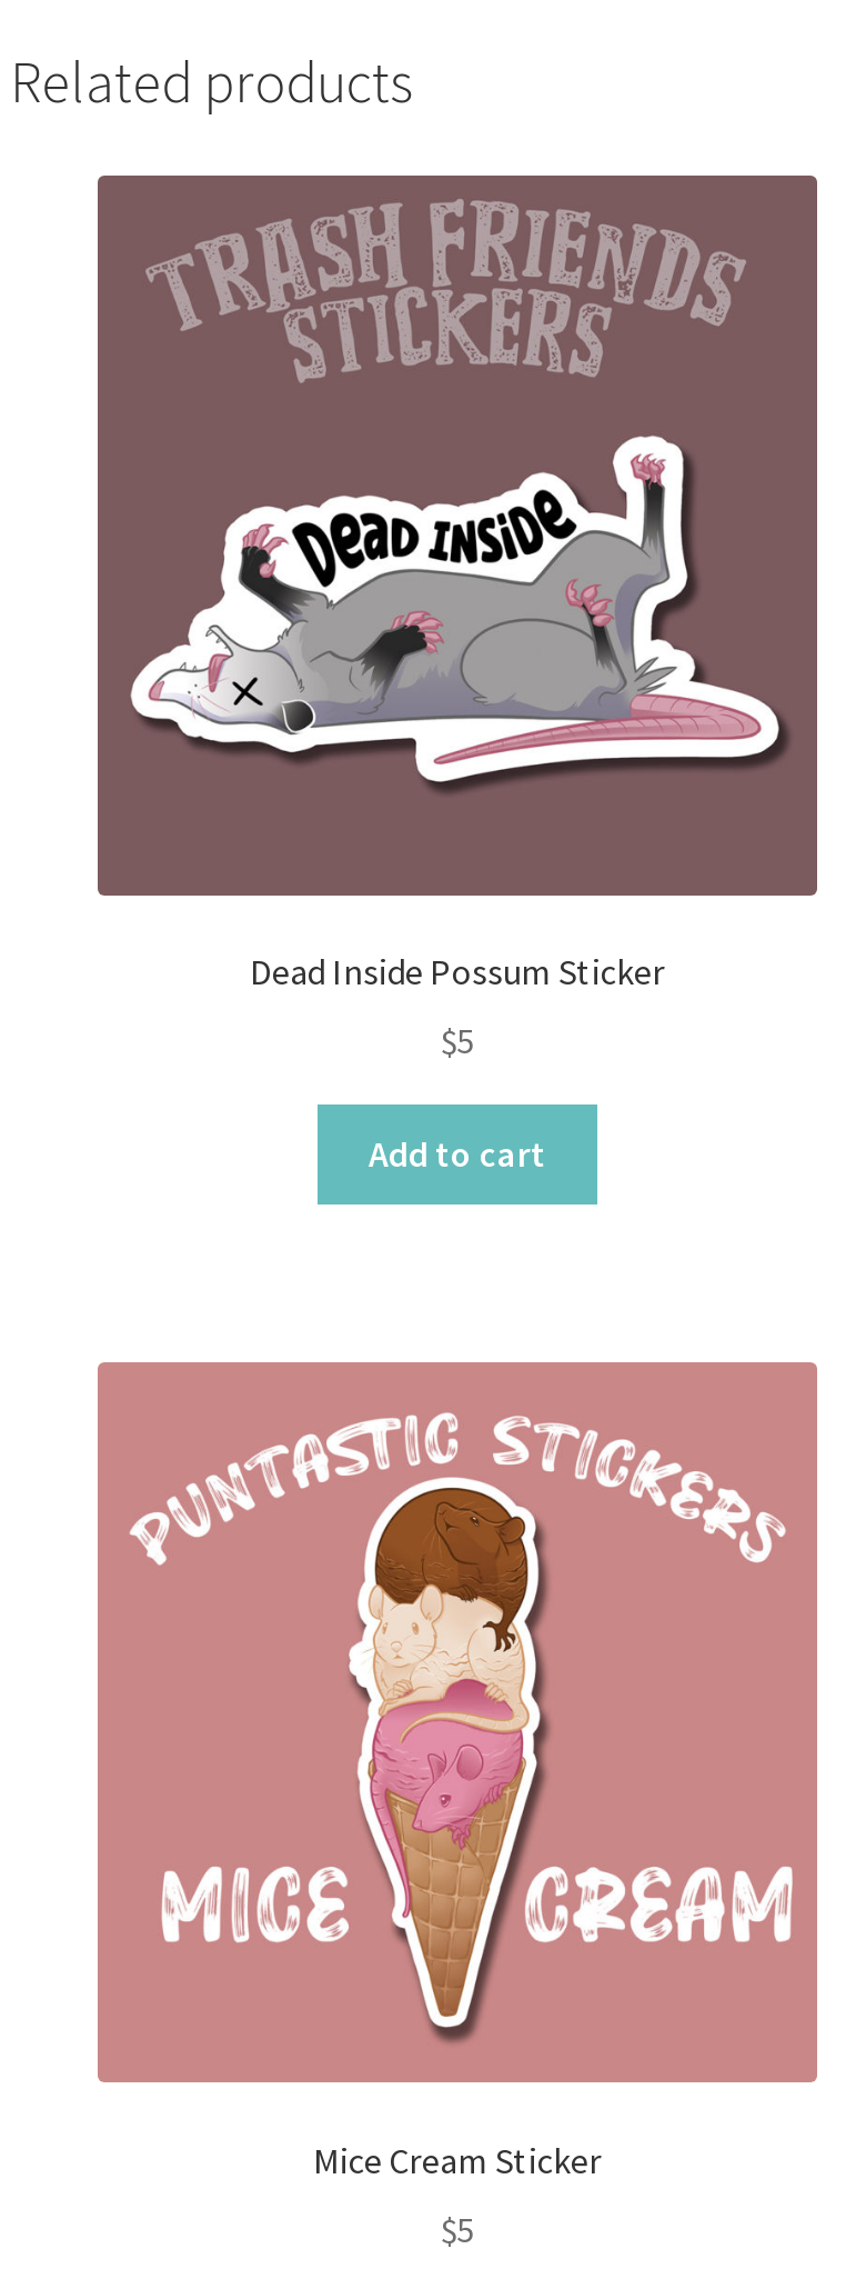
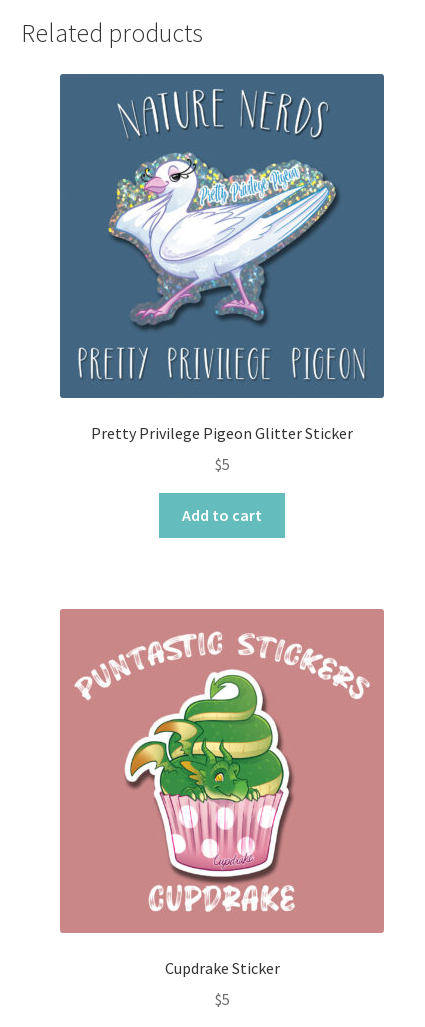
[98,176,817,994] [image] | Dead Inside Possum Sticker -> [60,74,384,443] [image] | Pretty Privilege Pigeon Glitter Sticker
[160,1476,795,2045] [image] -> [89,661,373,915] [image]
[313,2138,602,2183] Mice Cream Sticker -> [164,958,279,978] Cupdrake Sticker

